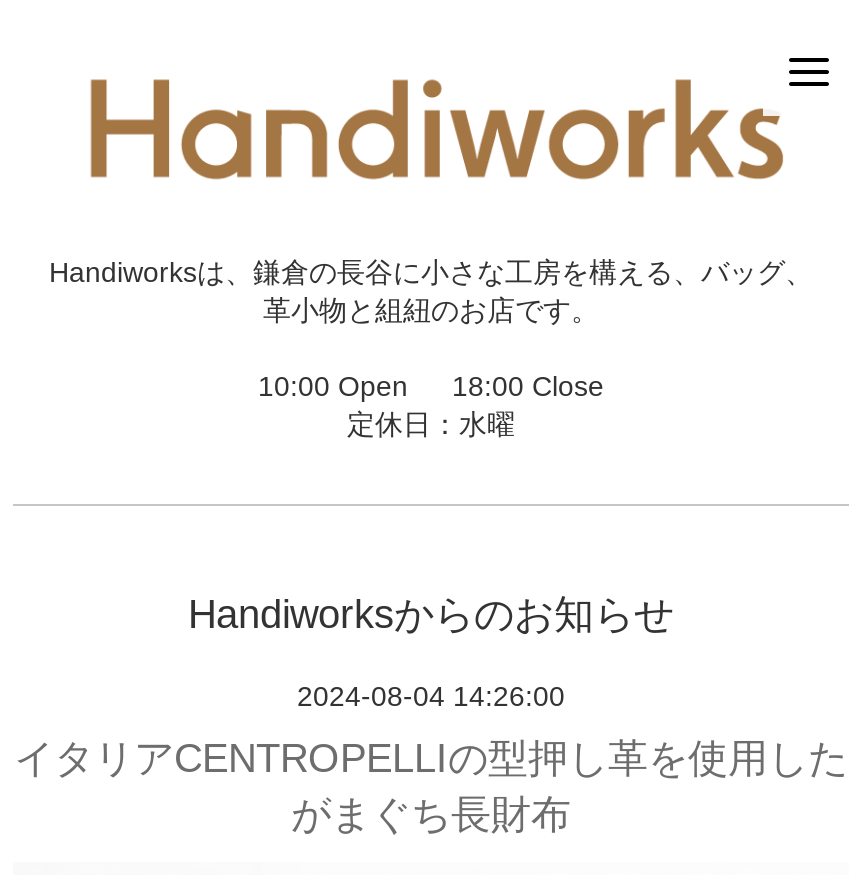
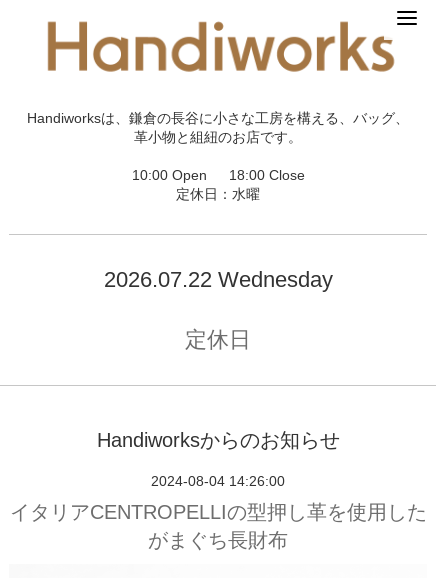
none -> [103,267,332,352] 2026.07.22 Wednesday | 定休日

